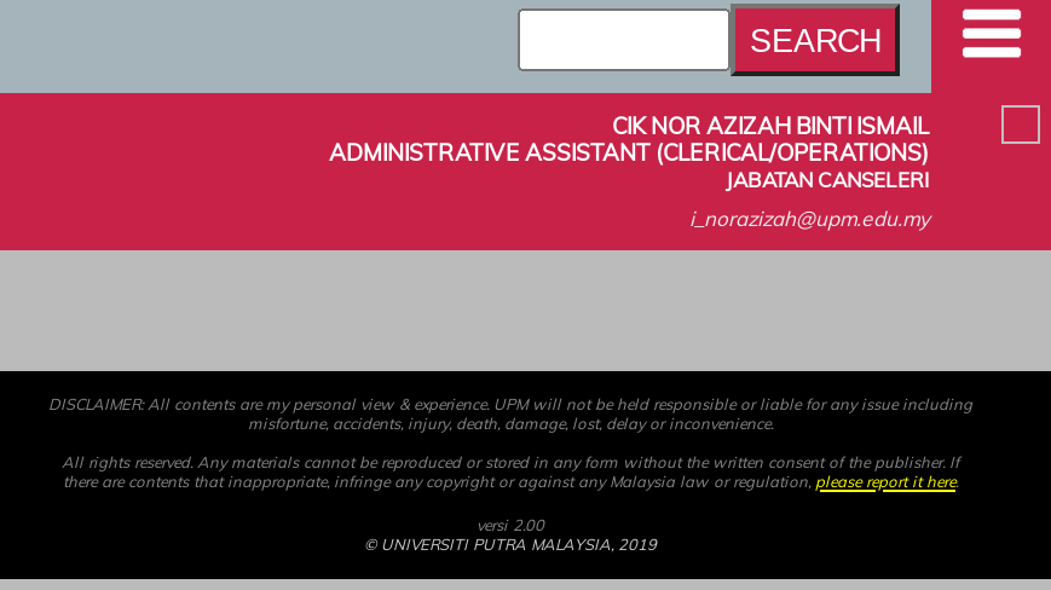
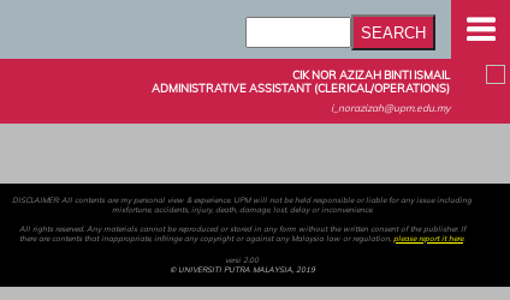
[726,166,929,192] JABATAN CANSELERI -> none

